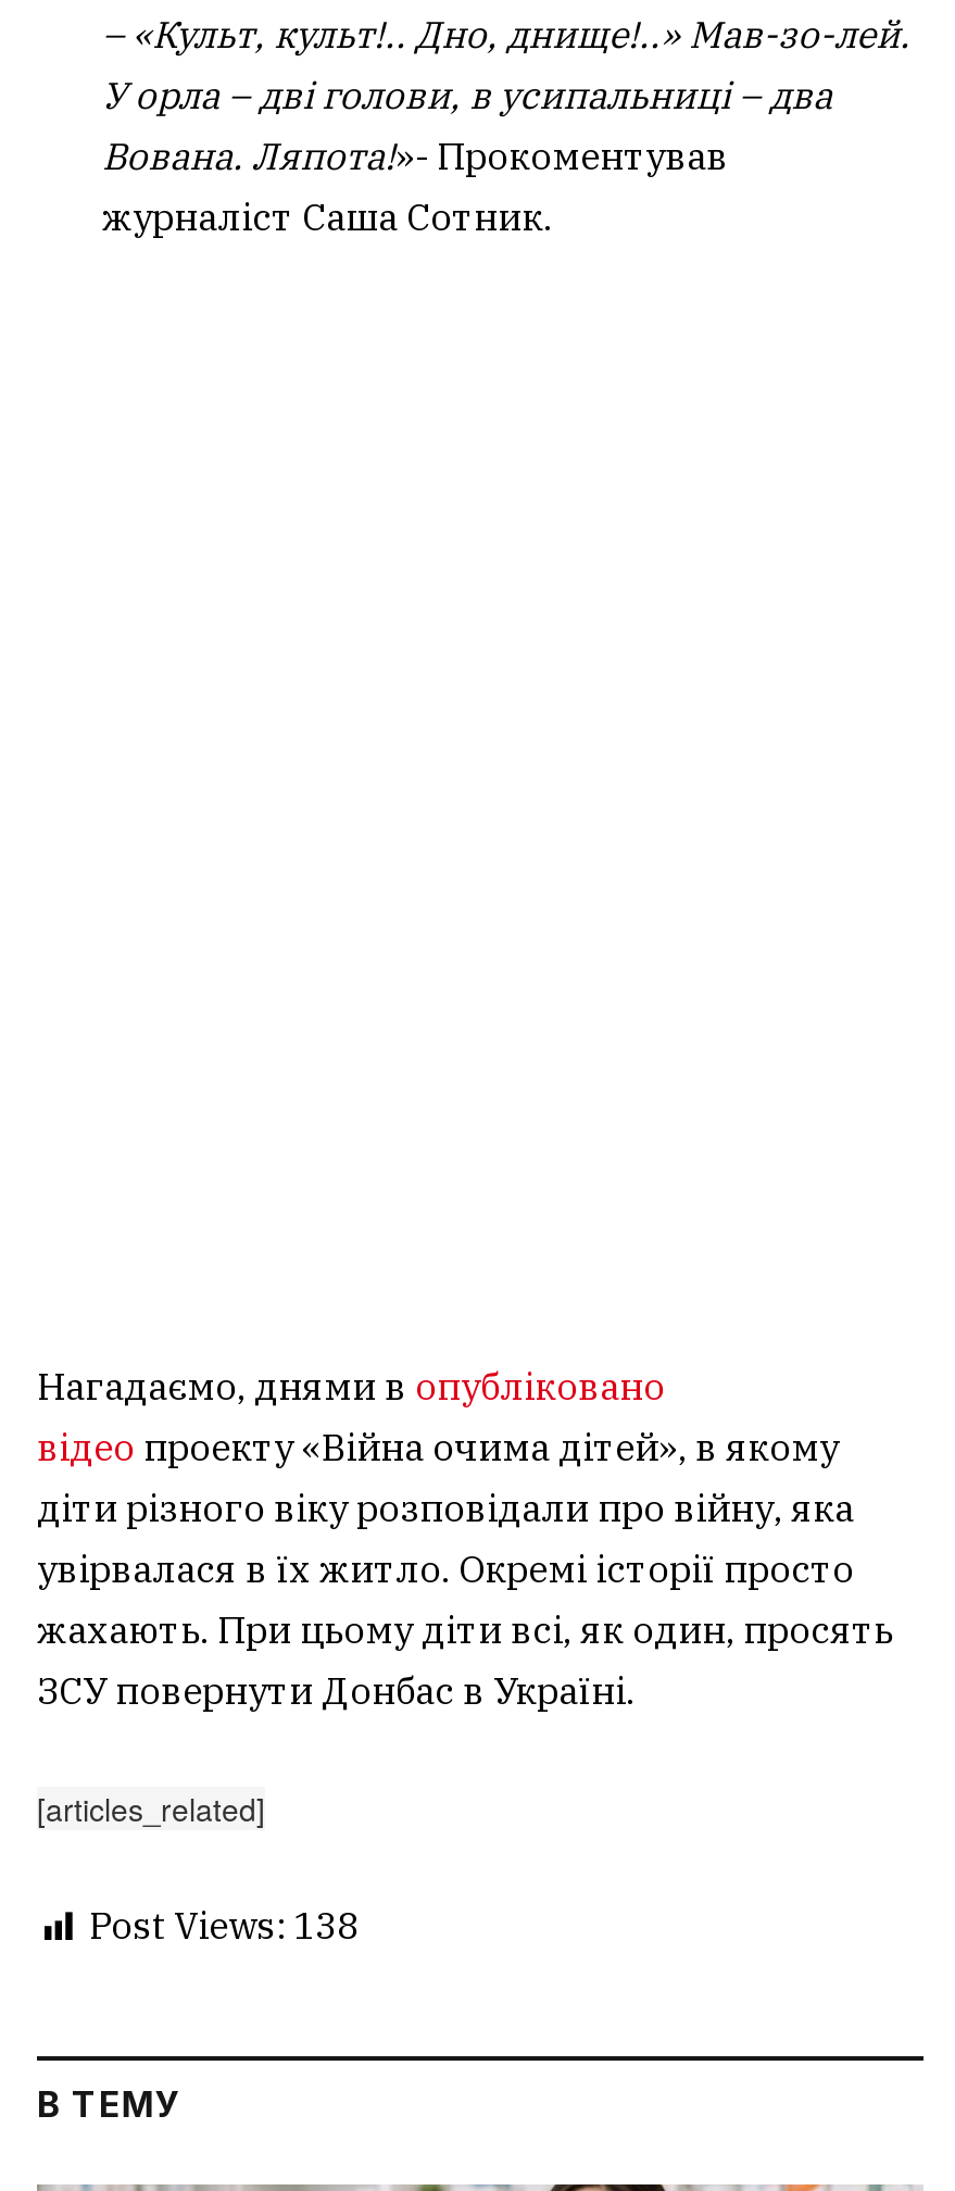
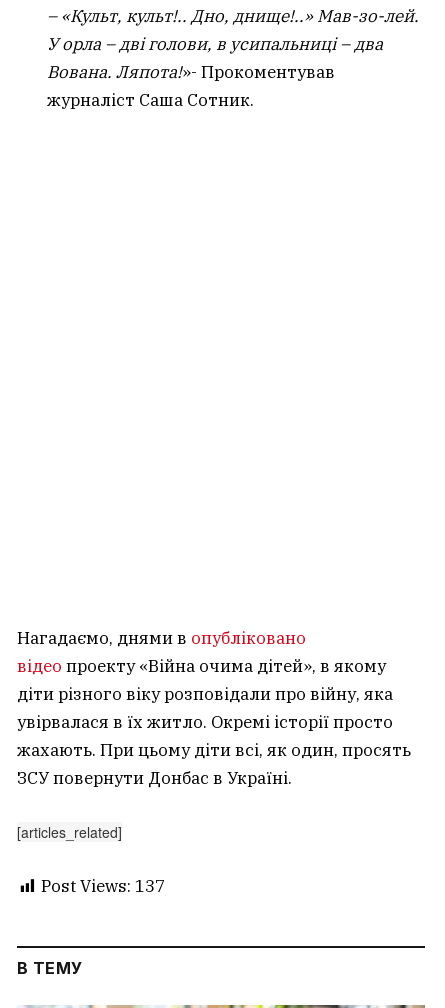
[89,1903,359,1951] Post Views: 138 -> [41,875,165,897] Post Views: 137

